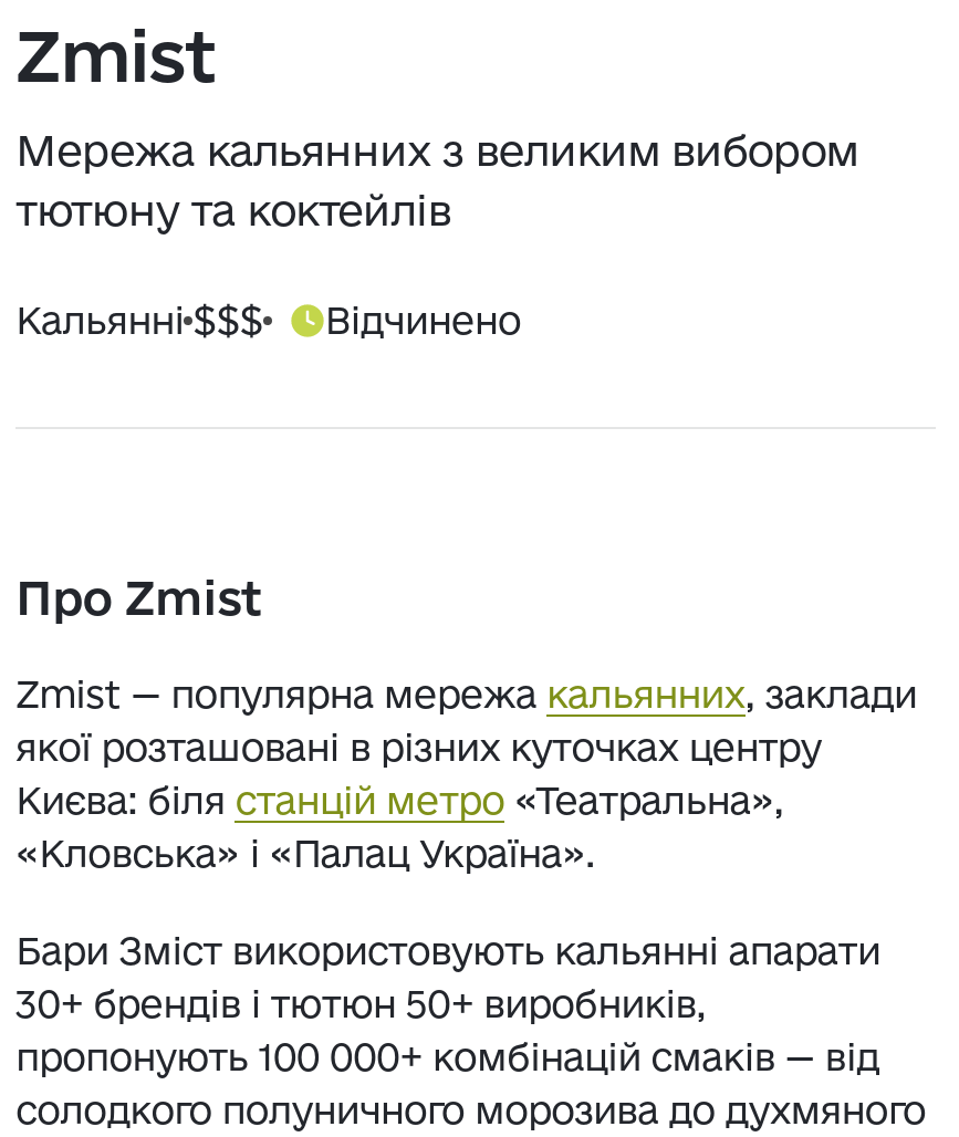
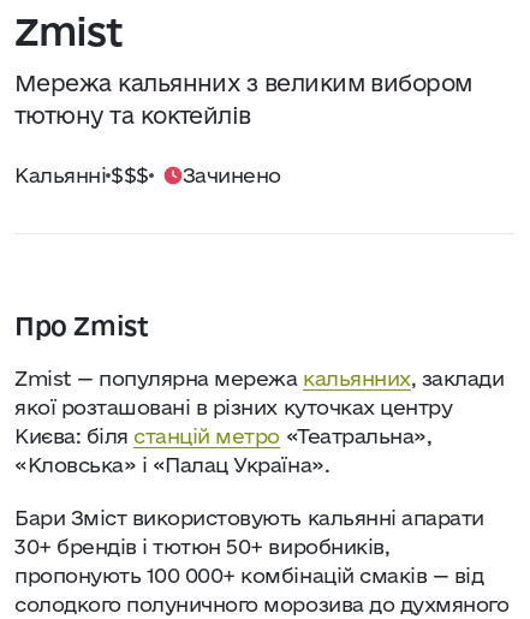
[325,299,521,341] Відчинено -> [182,163,281,186] Зачинено

